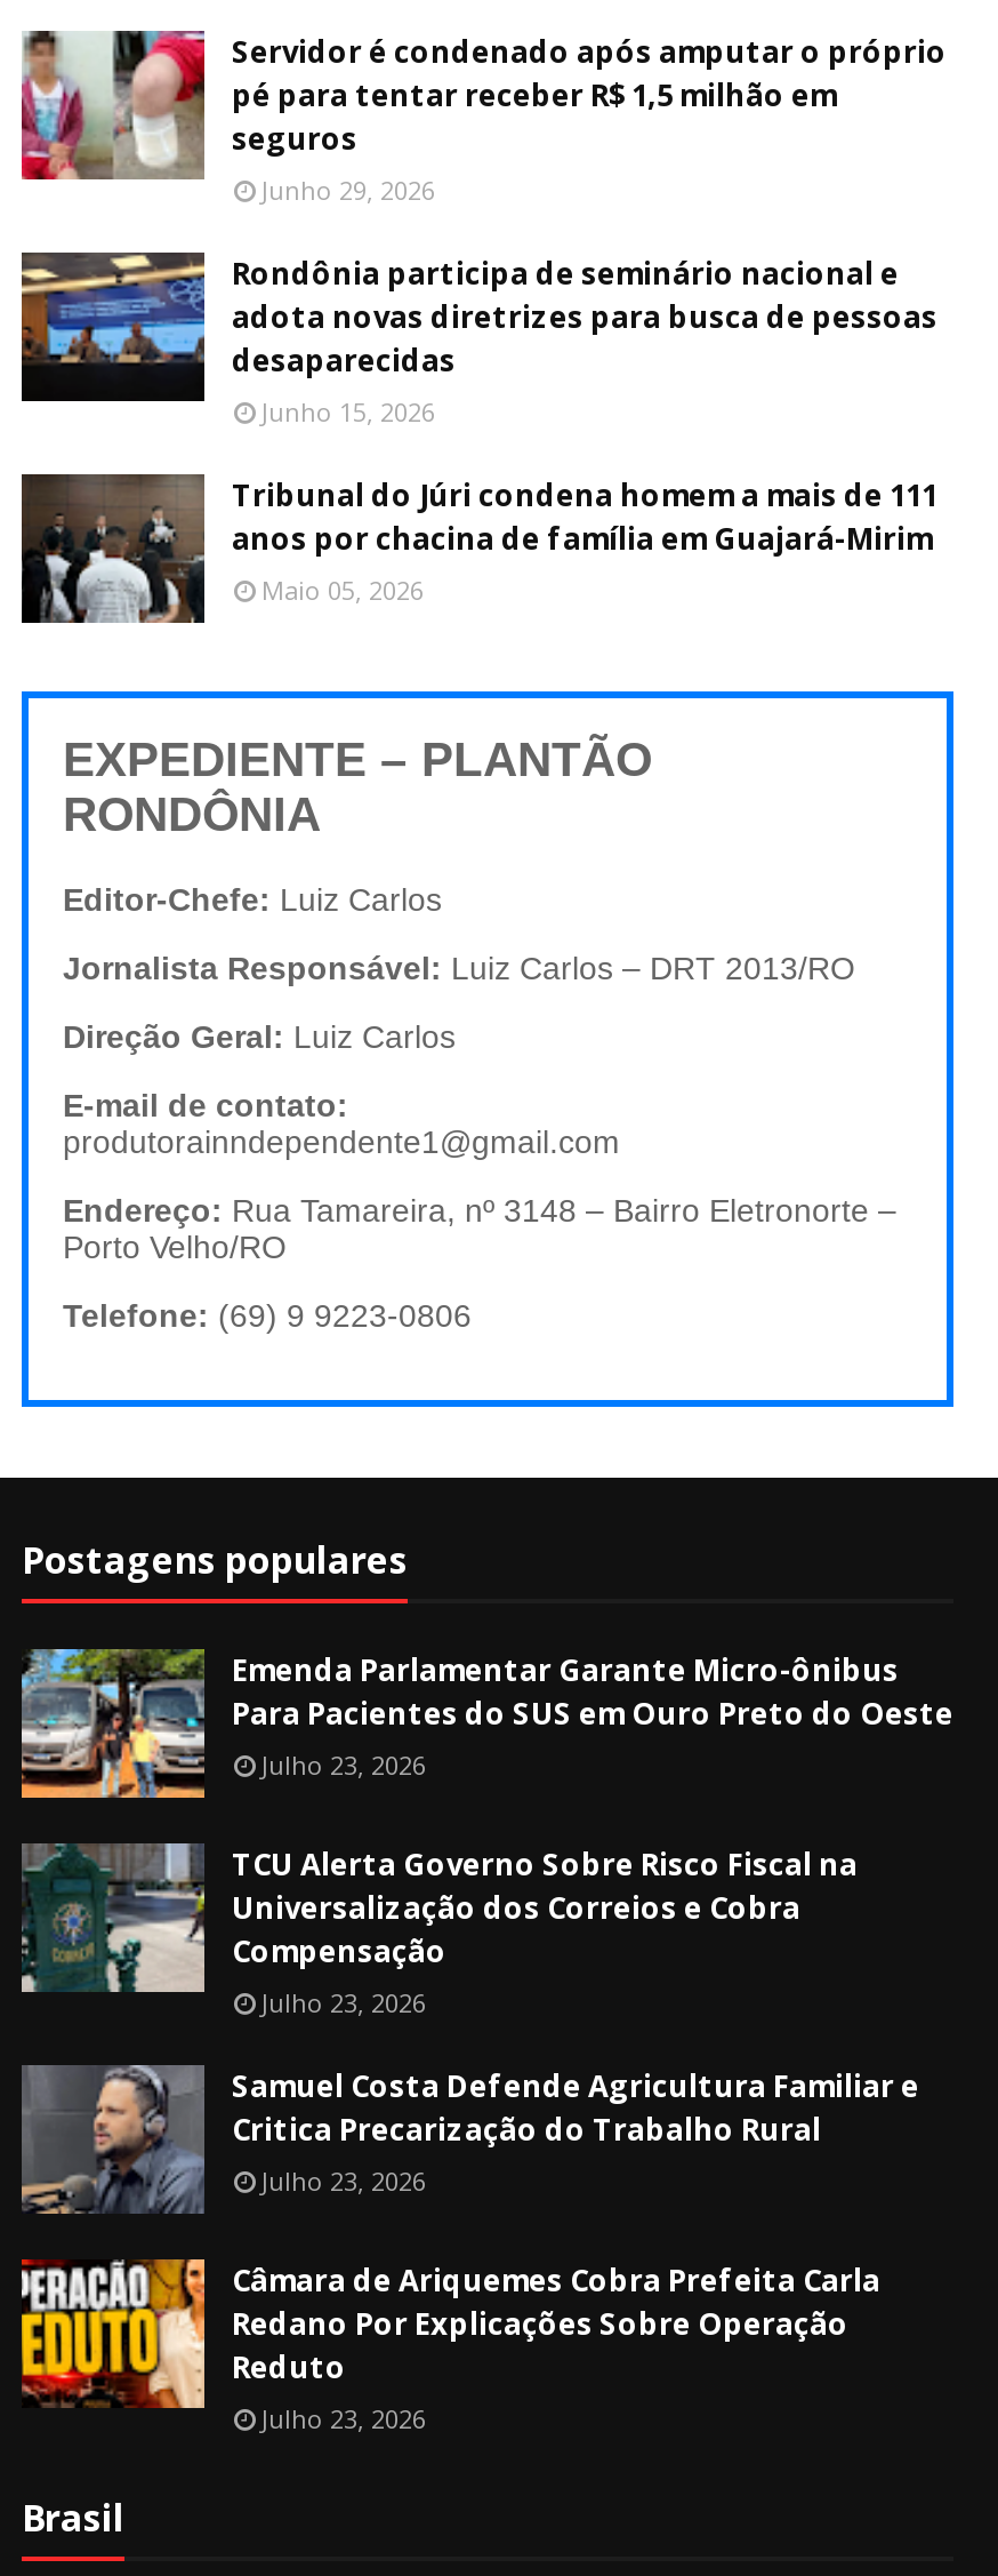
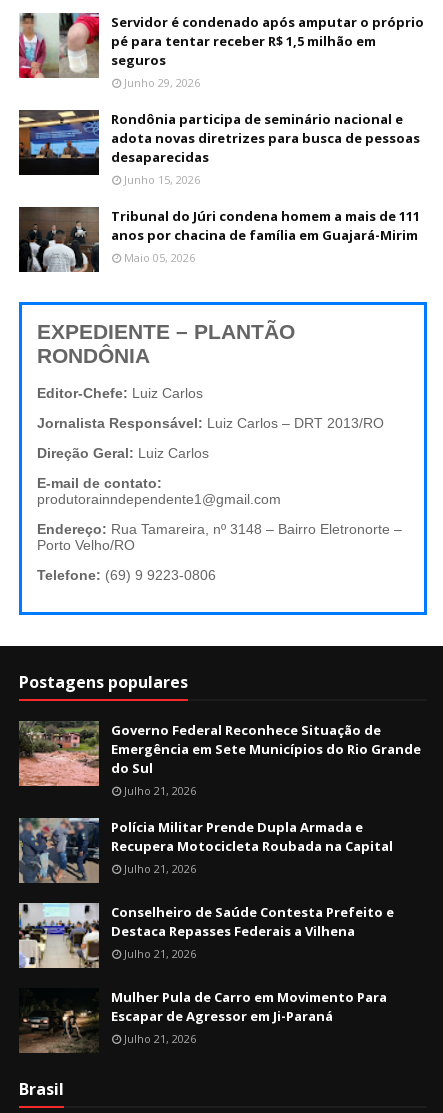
[19,1647,953,1798] [image] | Emenda Parlamentar Garante Micro-ônibus | Para Pacientes do SUS em Ouro Preto do Oeste | Julho 23, 2026 -> [19,721,421,798] [image] | Governo Federal Reconhece Situação de | Emergência em Sete Municípios do Rio Grande | do Sul | Julho 21, 2026
[22,1841,858,2019] [image] | TCU Alerta Governo Sobre Risco Fiscal na | Universalização dos Correios e Cobra | Compensação | Julho 23, 2026 -> [18,806,393,884] [image] | Polícia Militar Prende Dupla Armada e | Recupera Motocicleta Roubada na Capital | Julho 21, 2026
[22,2065,919,2214] [image] | Samuel Costa Defende Agricultura Familiar e | Critica Precarização do Trabalho Rural | Julho 23, 2026 -> [18,903,394,969] [image] | Conselheiro de Saúde Contesta Prefeito e | Destaca Repasses Federais a Vilhena | Julho 21, 2026
[19,2257,880,2435] [image] | Câmara de Ariquemes Cobra Prefeita Carla | Redano Por Explicações Sobre Operação | Reduto | Julho 23, 2026 -> [19,988,387,1054] [image] | Mulher Pula de Carro em Movimento Para | Escapar de Agressor em Ji-Paraná | Julho 21, 2026

